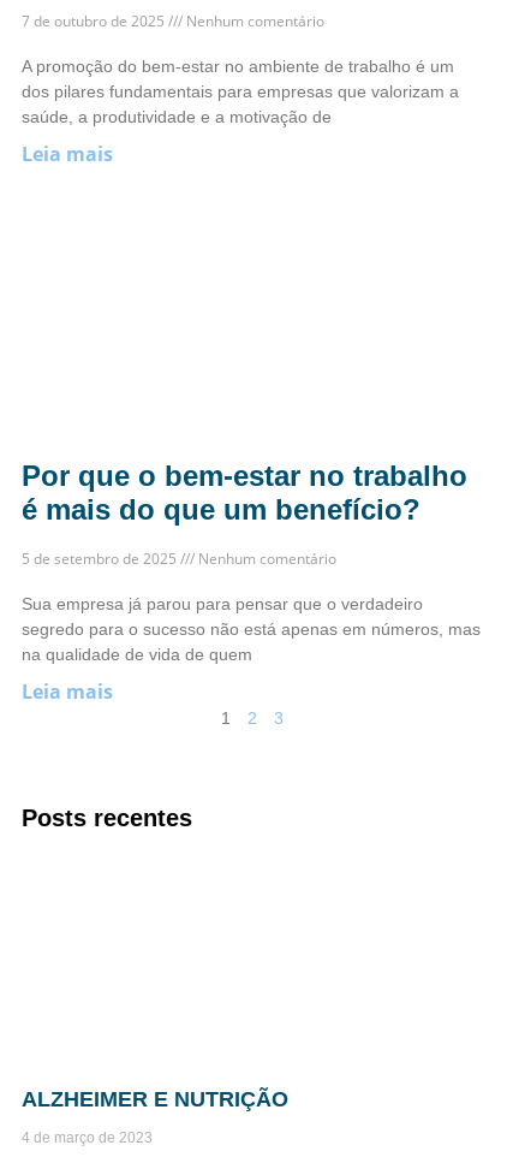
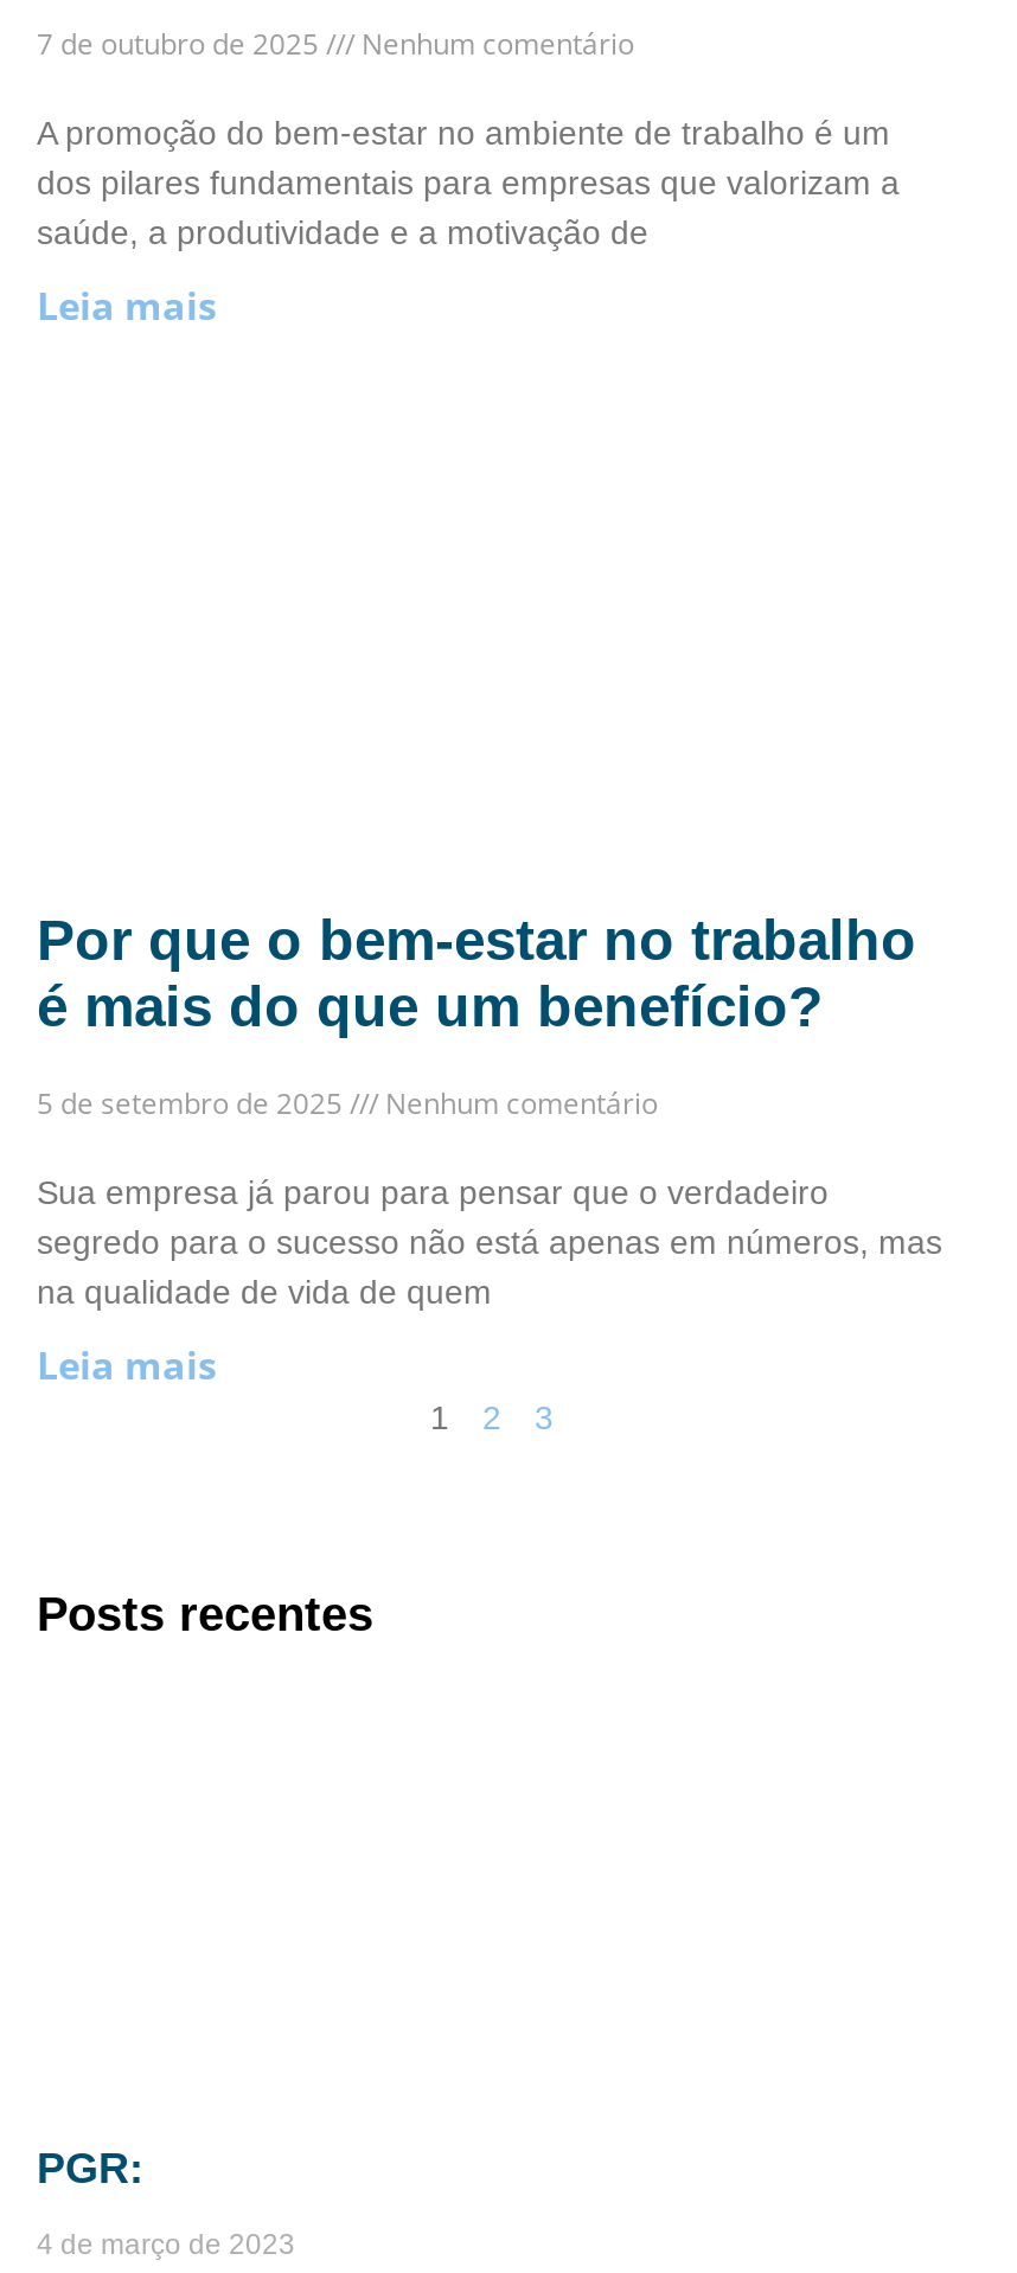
[22,1087,288,1111] ALZHEIMER E NUTRIÇÃO -> [37,2145,143,2192] PGR:

